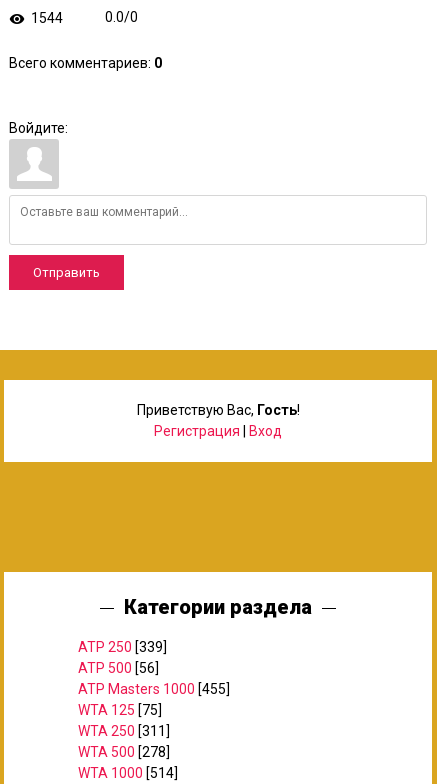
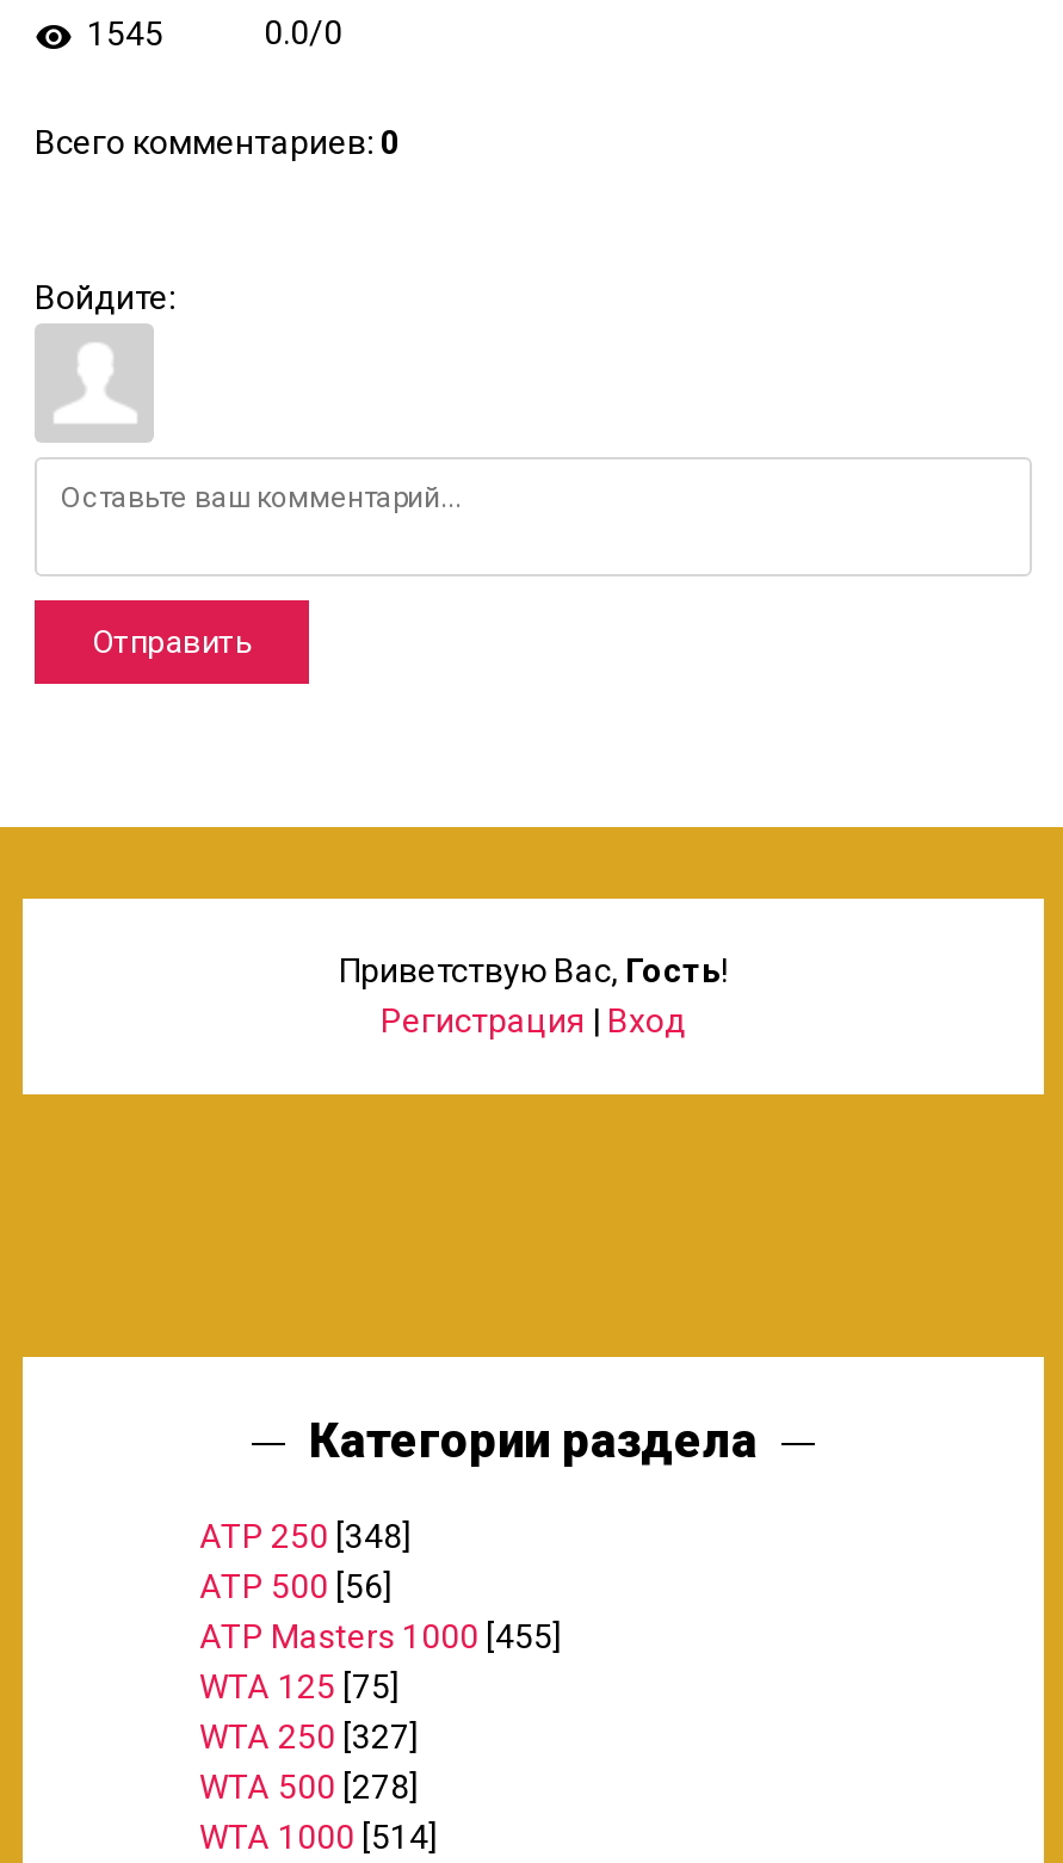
[31,9,63,25] 1544 -> [87,14,163,52] 1545
[78,639,167,655] ATP 250 [339] -> [199,1516,412,1554] ATP 250 [348]
[78,723,170,739] WTA 250 [311] -> [199,1717,419,1755] WTA 250 [327]

